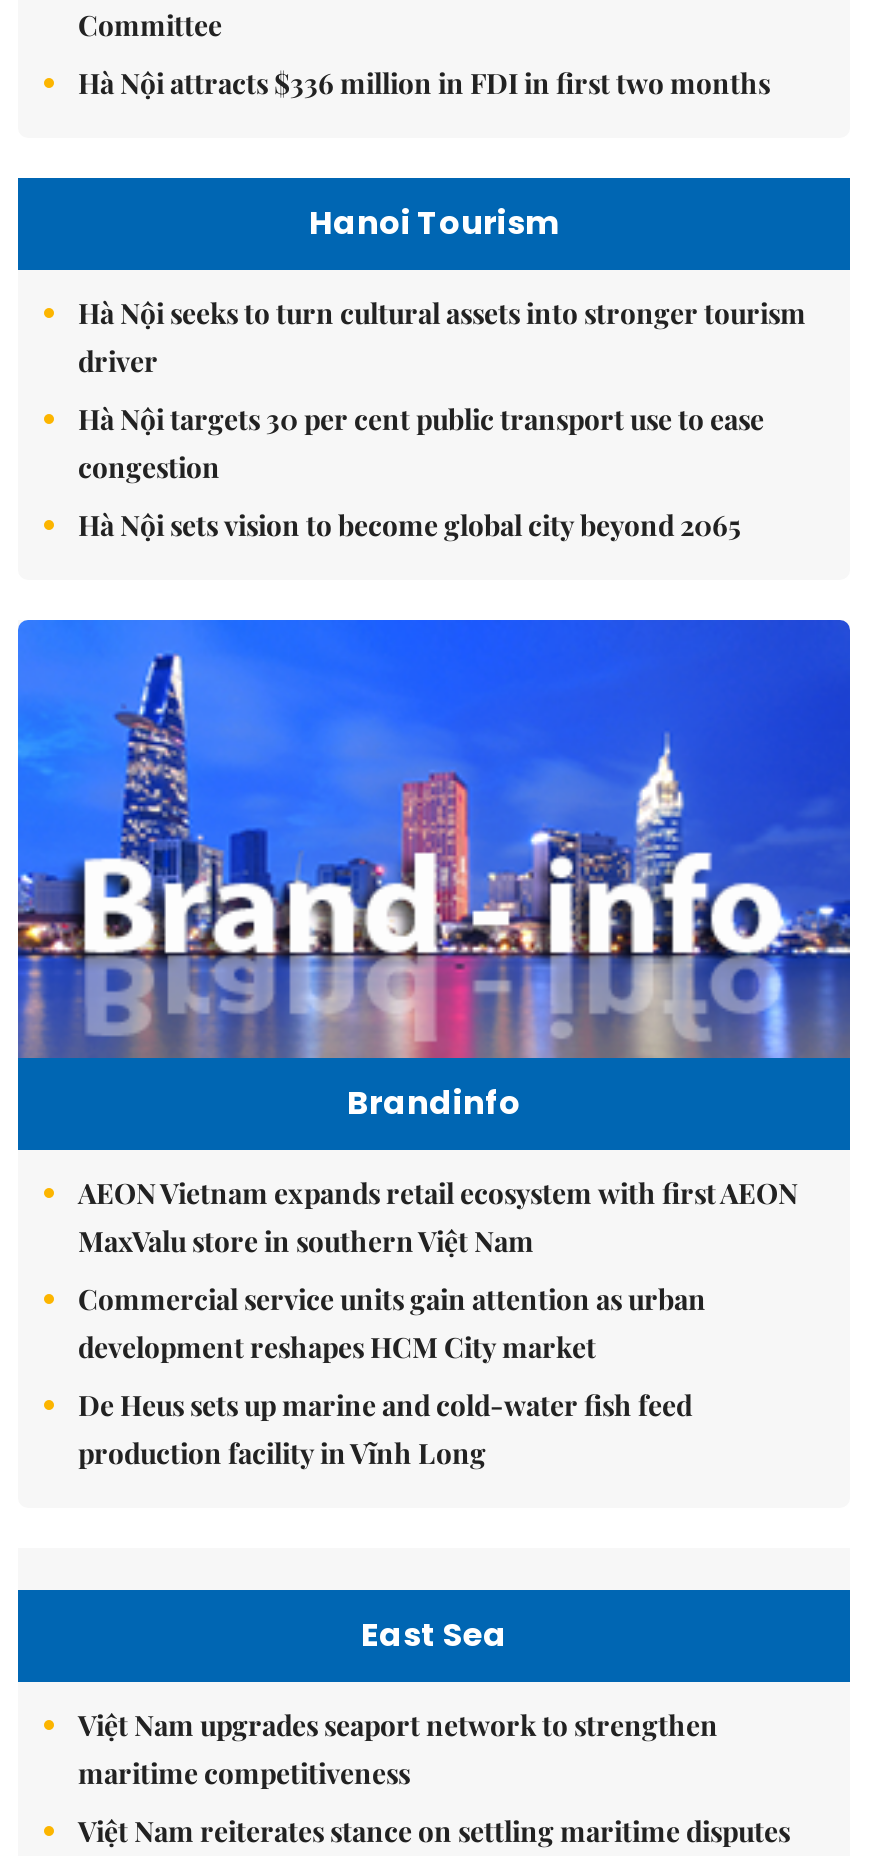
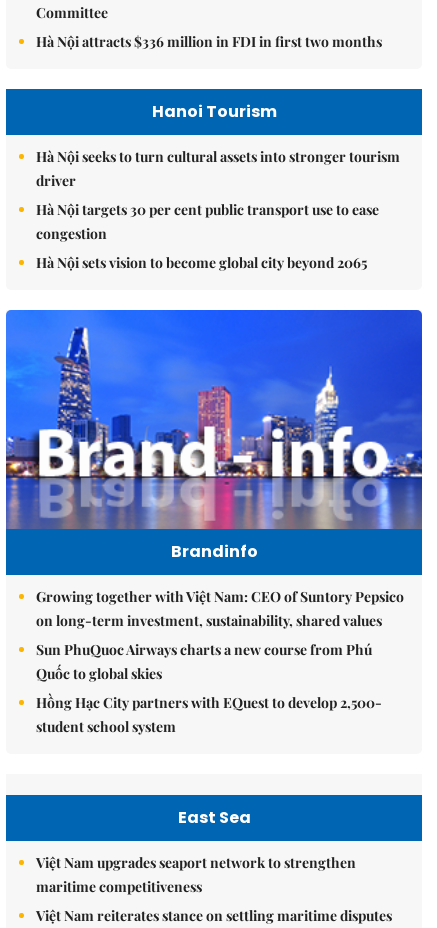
[78,1174,798,1260] AEON Vietnam expands retail ecosystem with first AEON | MaxValu store in southern Việt Nam -> [36,587,404,630] Growing together with Việt Nam: CEO of Suntory Pepsico | on long-term investment, sustainability, shared values
[78,1280,706,1366] Commercial service units gain attention as urban | development reshapes HCM City market -> [36,640,372,683] Sun PhuQuoc Airways charts a new course from Phú | Quốc to global skies
[78,1386,692,1472] De Heus sets up marine and cold-water fish feed | production facility in Vĩnh Long -> [36,693,382,736] Hồng Hạc City partners with EQuest to develop 2,500- | student school system

